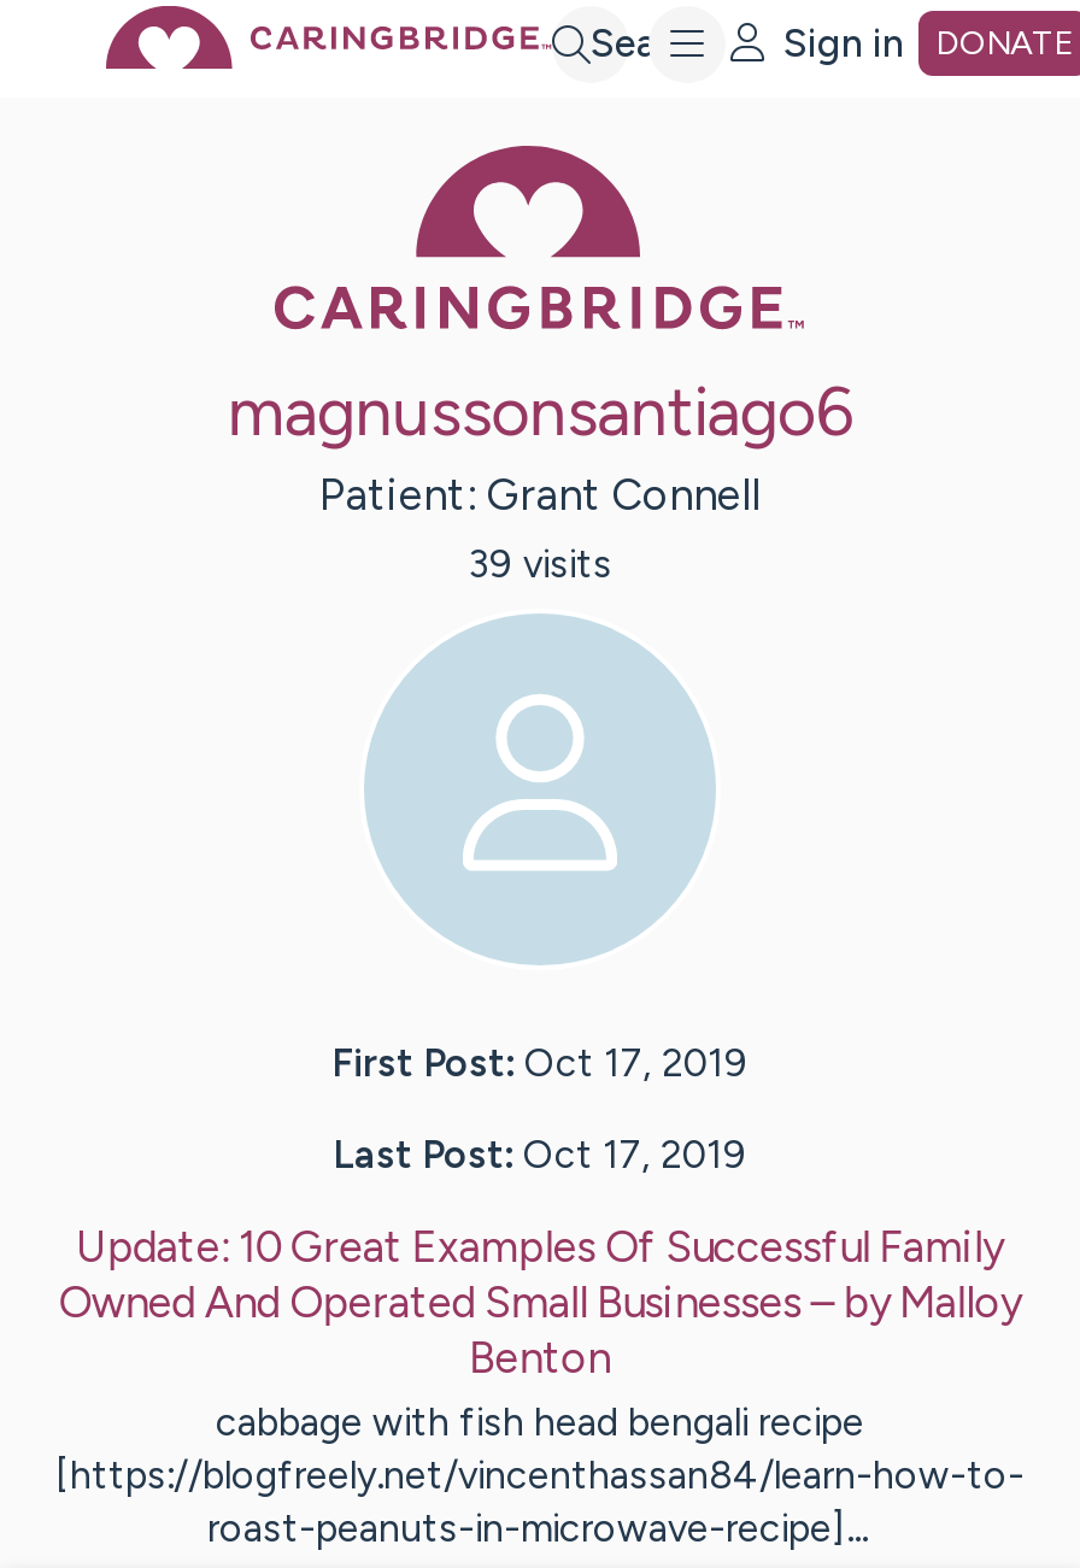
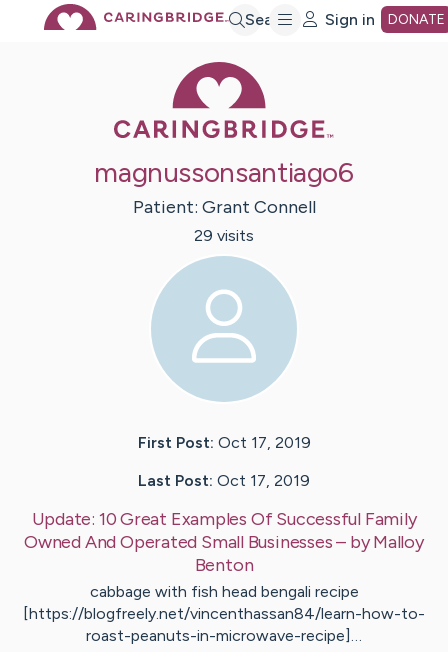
[468,542,612,588] 39 visits -> [194,226,254,245] 29 visits

